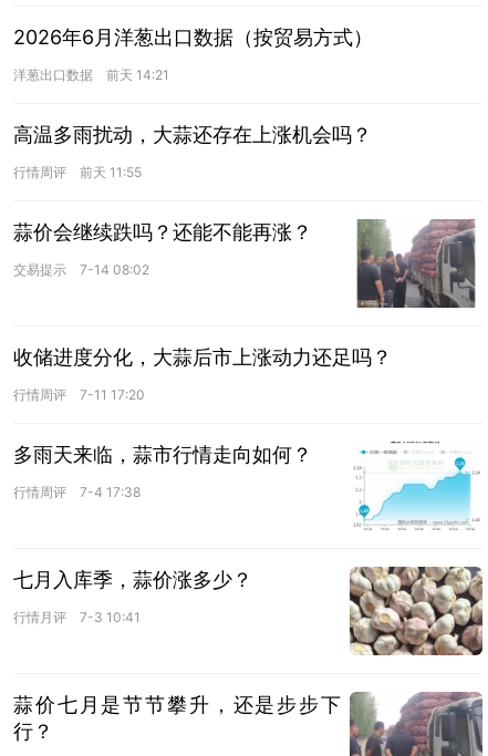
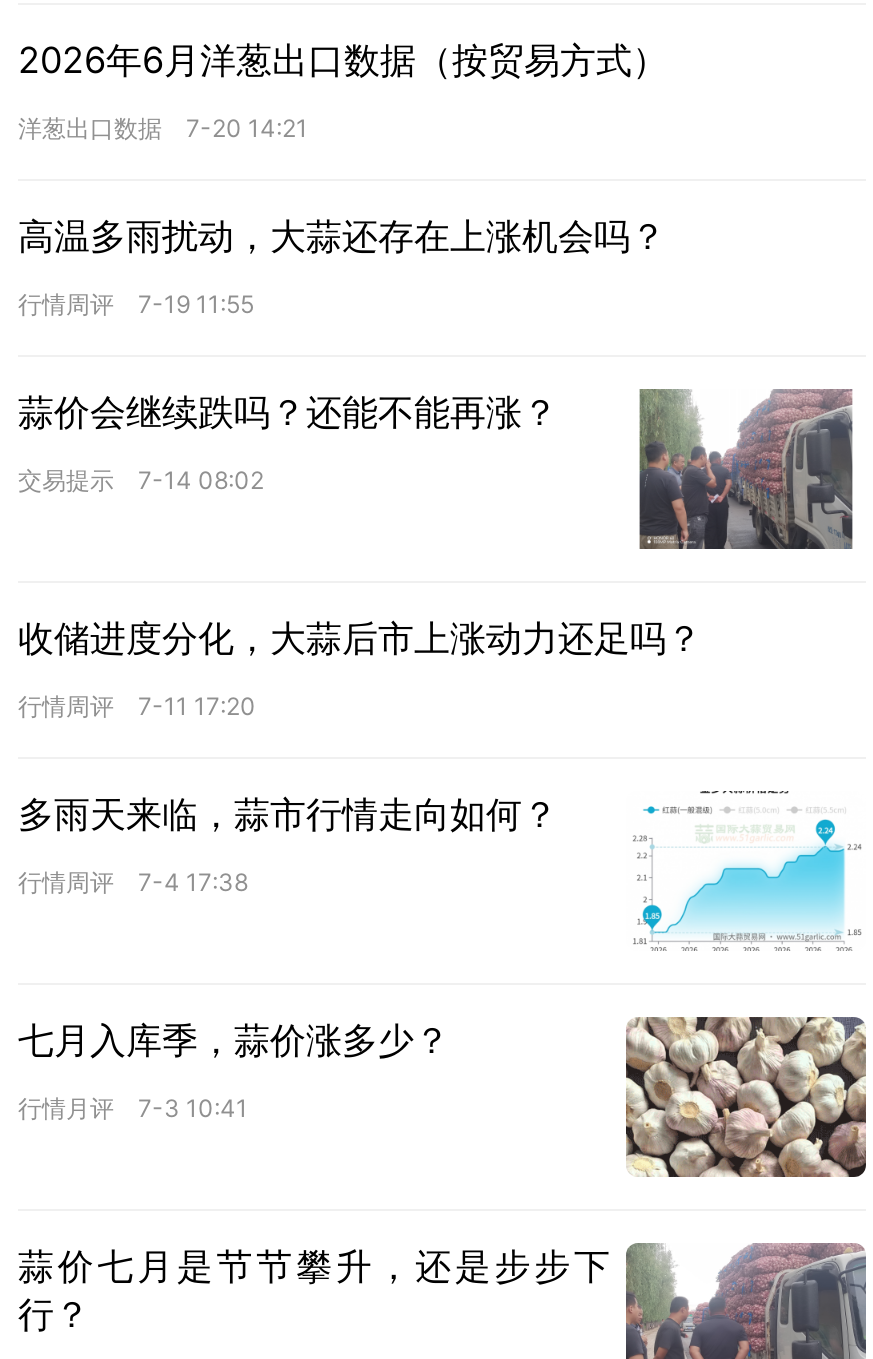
[13,66,169,83] 洋葱出口数据 前天 14:21 -> [18,113,308,143] 洋葱出口数据 7-20 14:21
[13,164,142,180] 行情周评 前天 11:55 -> [18,289,254,319] 行情周评 7-19 11:55

